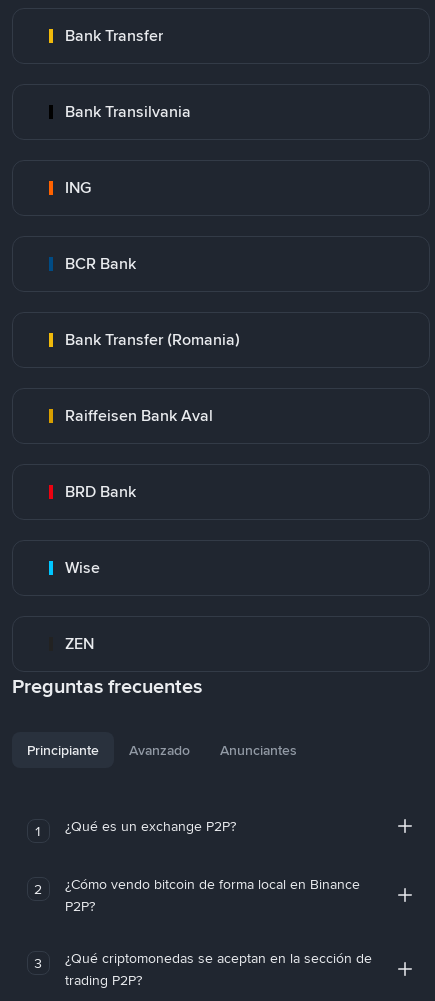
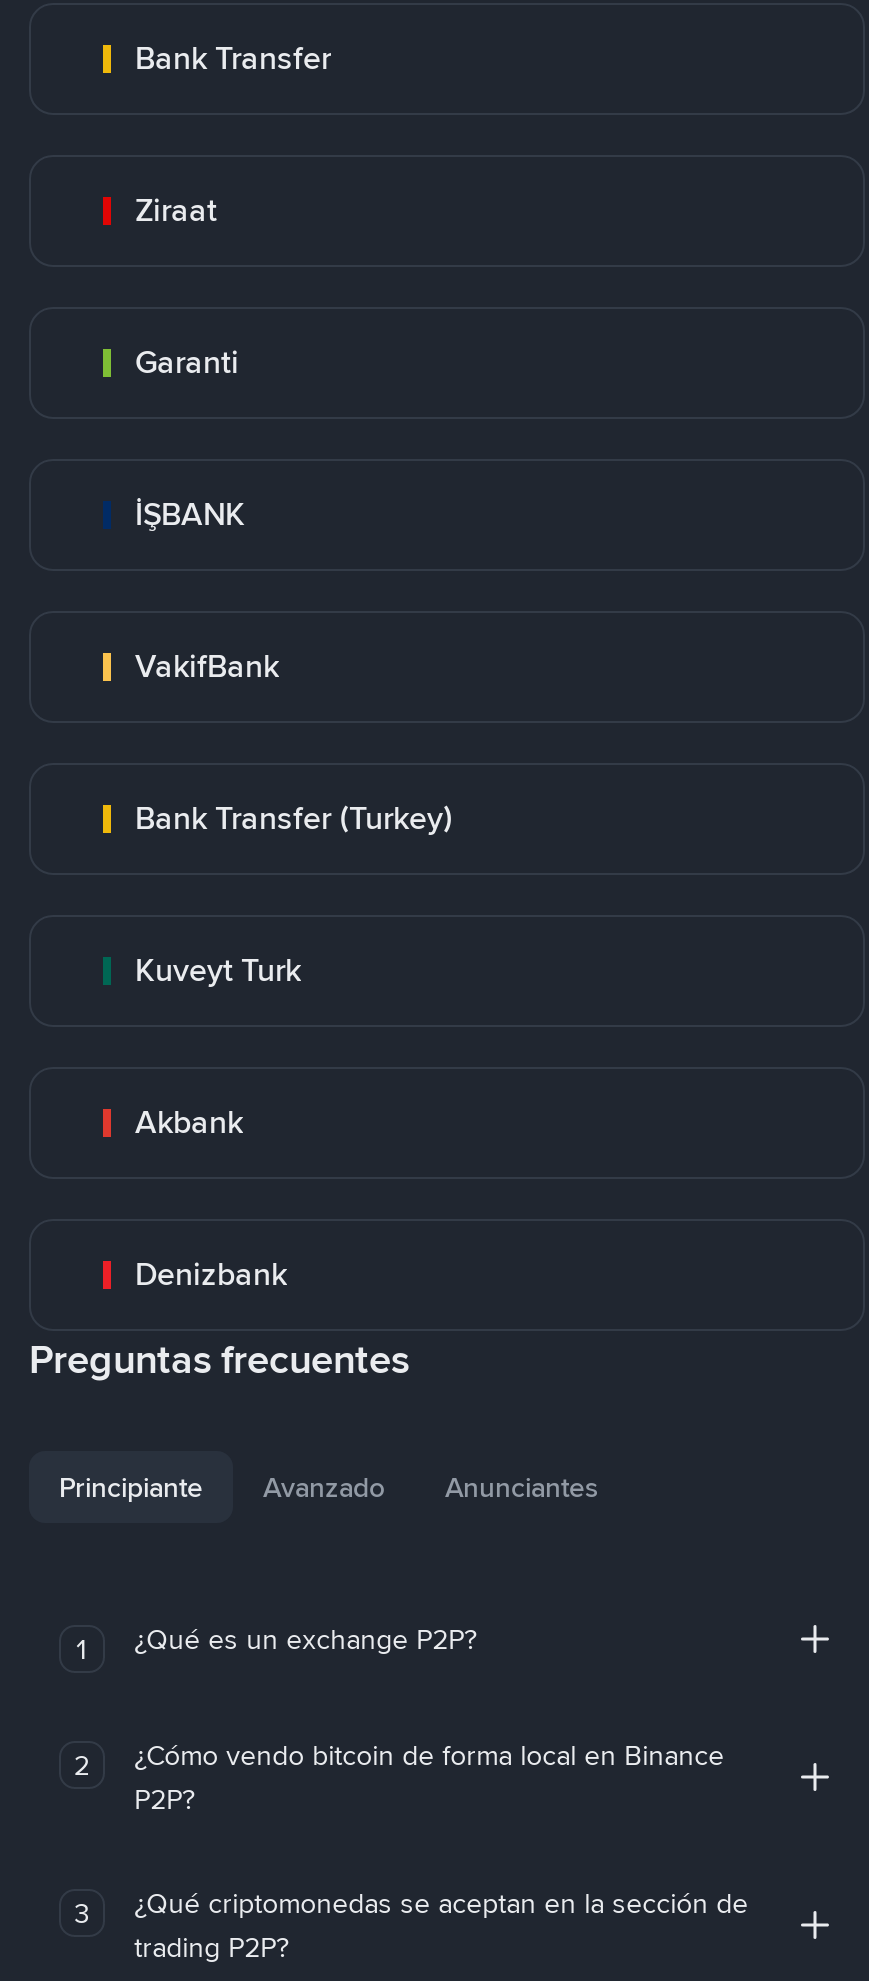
[65,101,191,122] Bank Transilvania -> [135,189,217,231] Ziraat
[65,177,91,198] ING -> [135,341,239,383] Garanti
[65,253,136,274] BCR Bank -> [135,493,245,535] İŞBANK
[65,329,240,350] Bank Transfer (Romania) -> [135,645,279,687] VakifBank
[65,405,213,426] Raiffeisen Bank Aval -> [135,797,453,839] Bank Transfer (Turkey)
[65,481,136,502] BRD Bank -> [135,949,301,991] Kuveyt Turk
[65,557,100,578] Wise -> [135,1101,243,1143] Akbank
[65,633,94,654] ZEN -> [135,1253,287,1295] Denizbank

